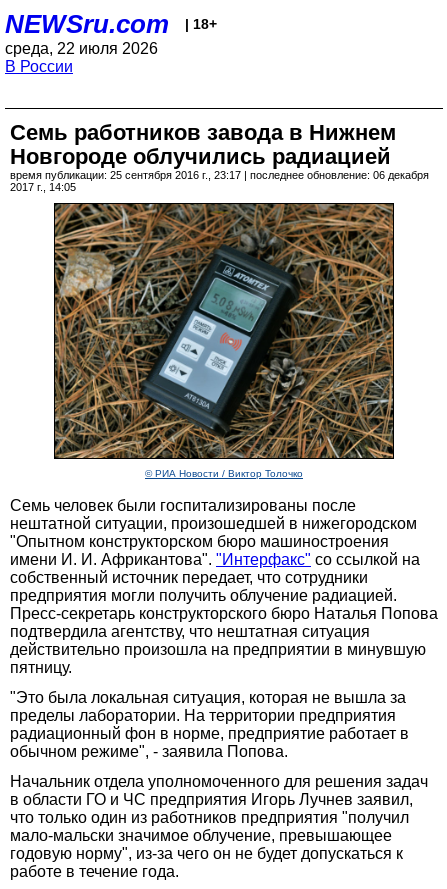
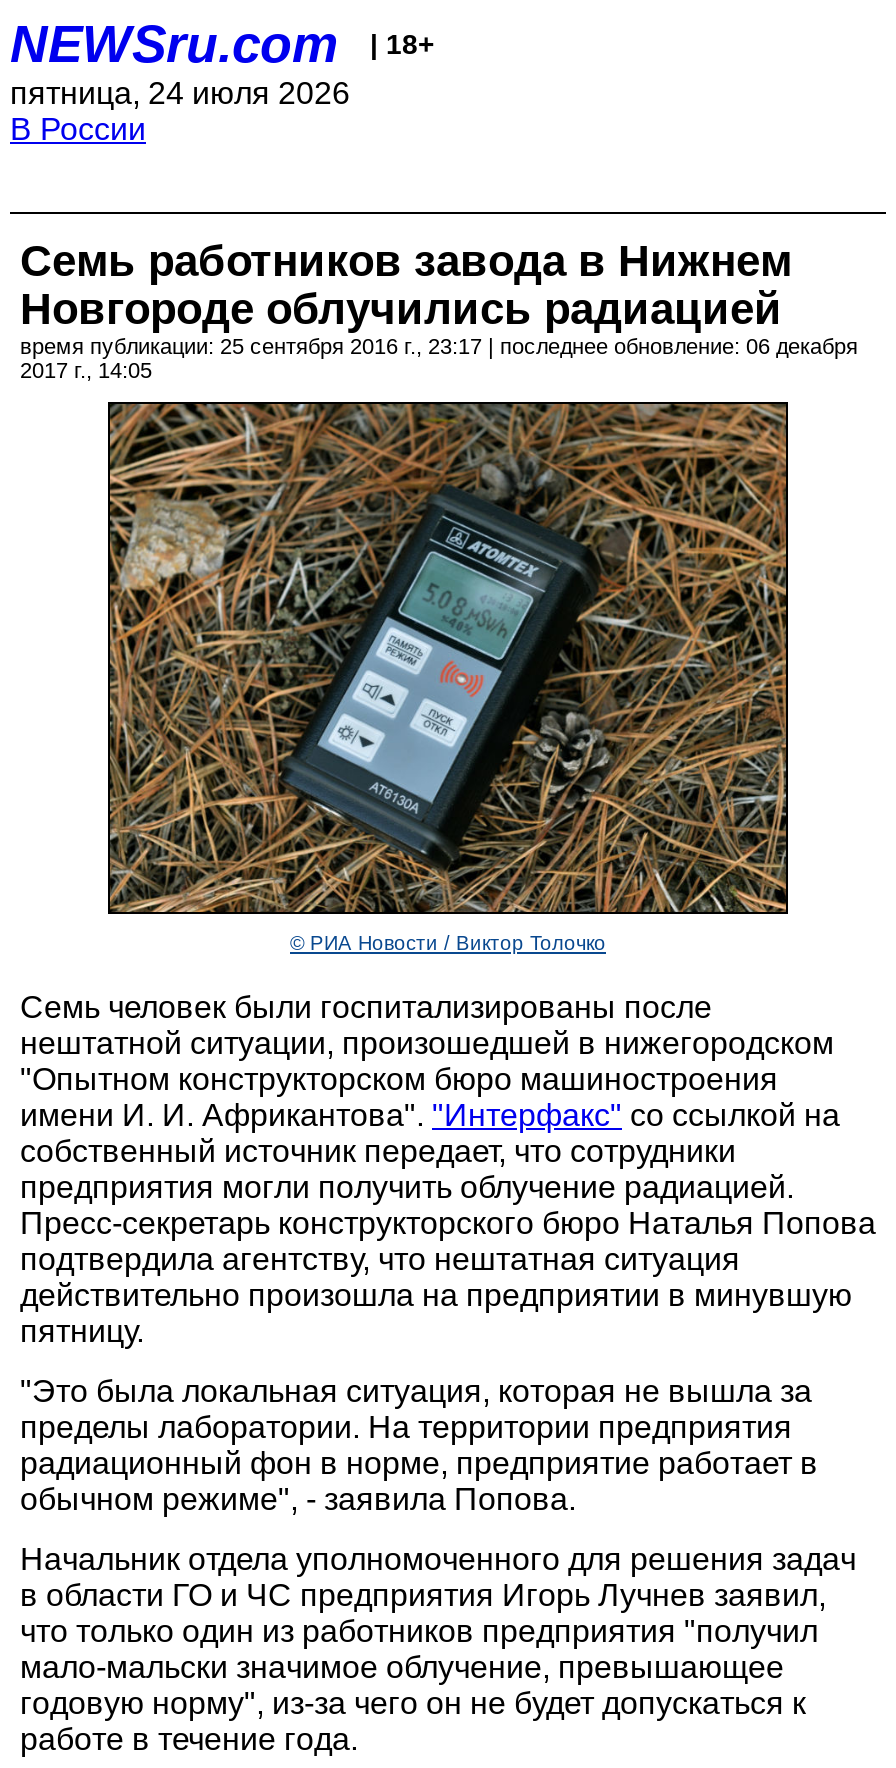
[5,40,158,57] среда, 22 июля 2026 -> [10,76,350,110] пятница, 24 июля 2026

